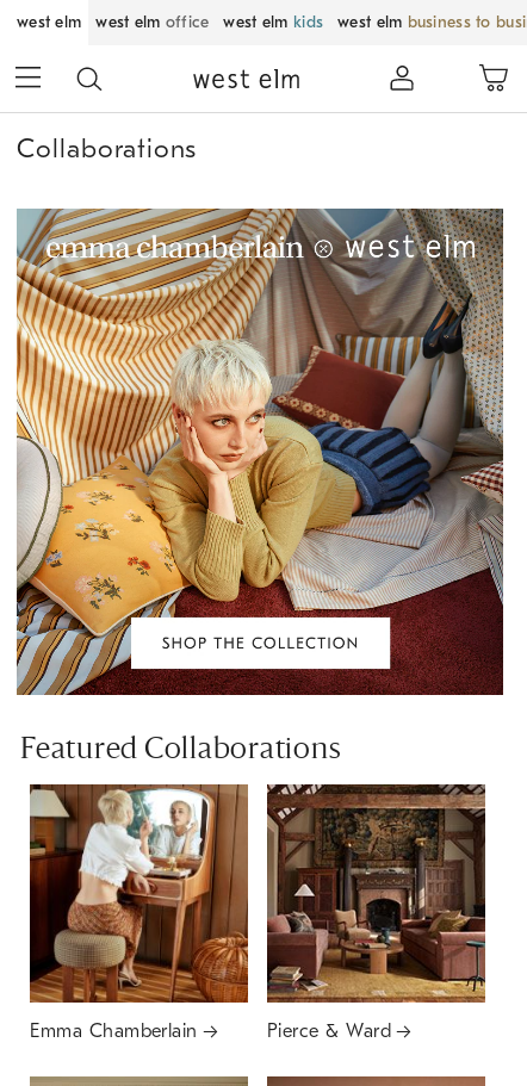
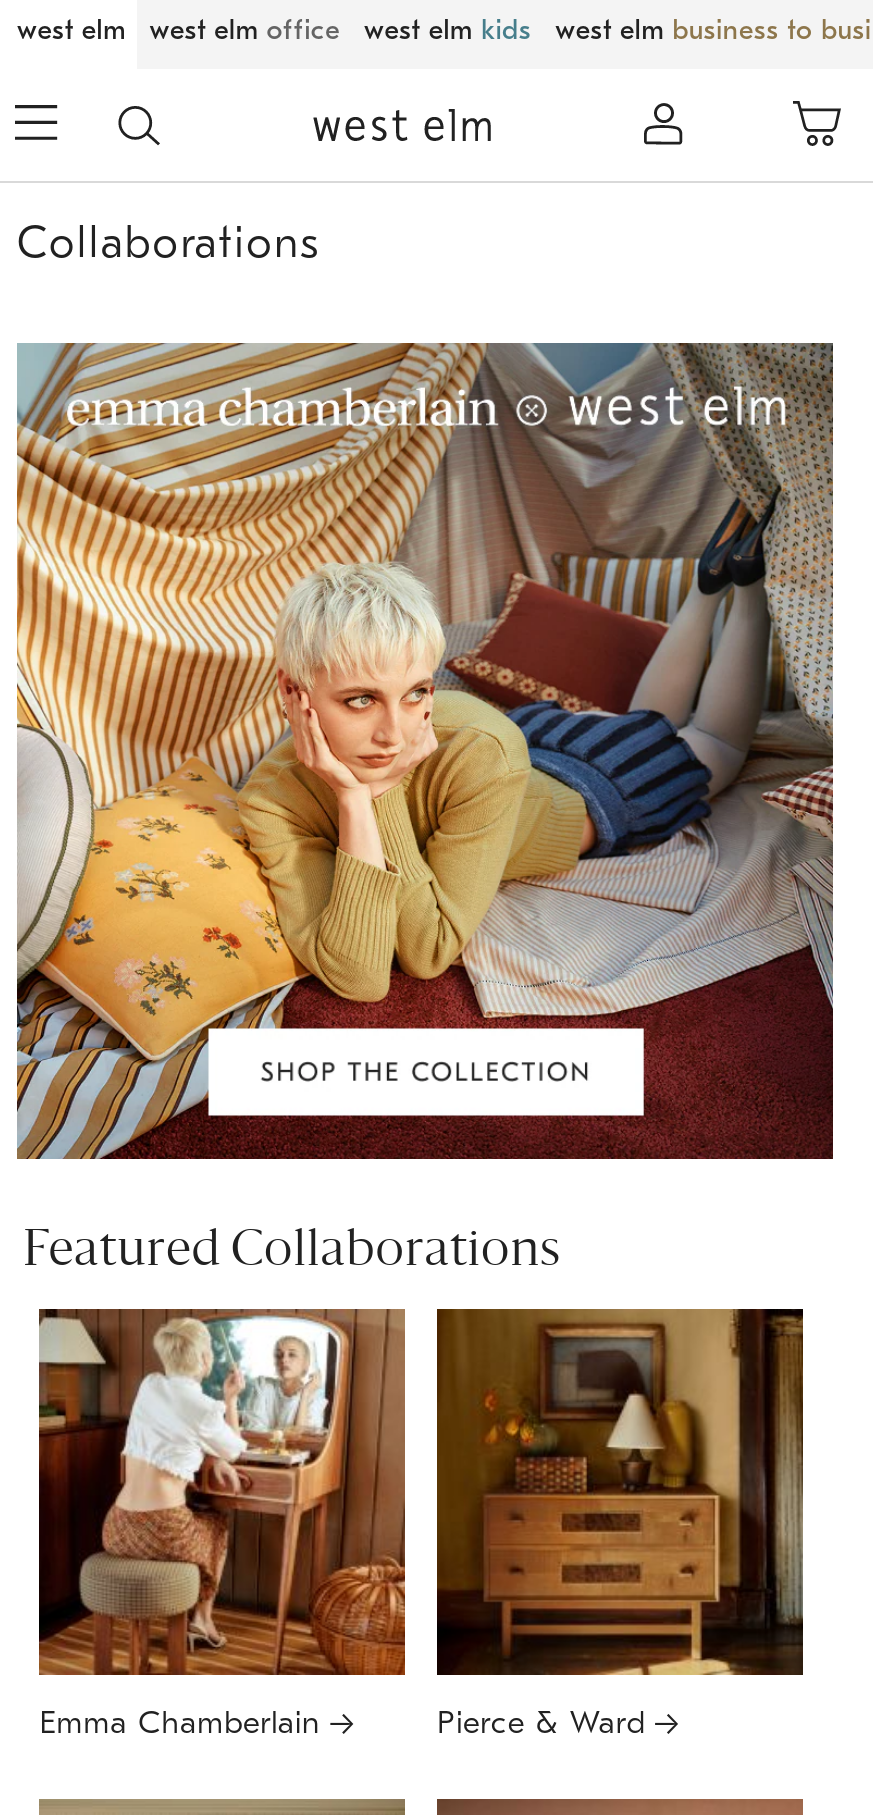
[266,783,486,1004] [image] -> [437,1307,805,1677] [image]

